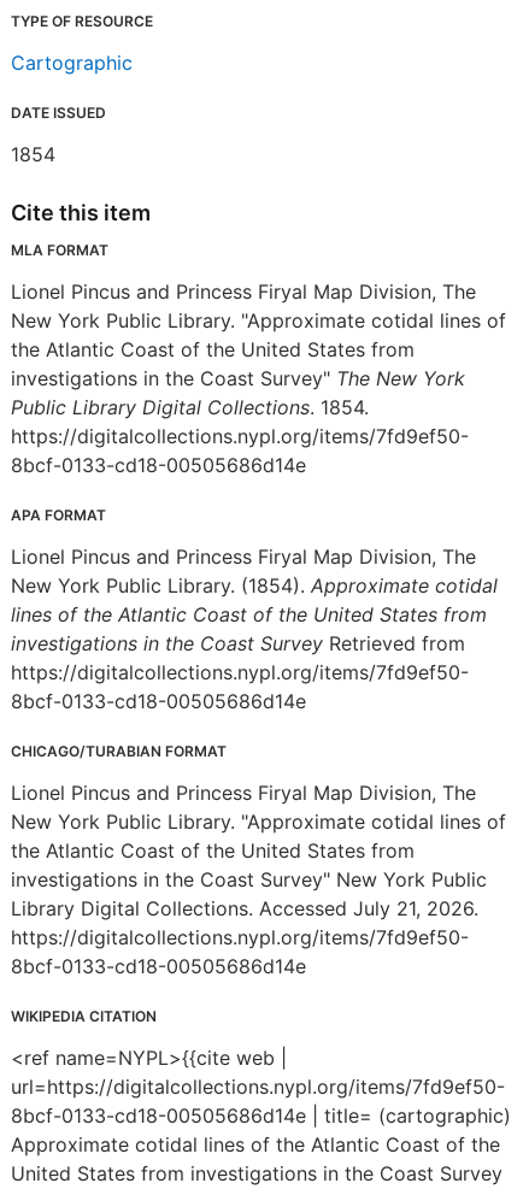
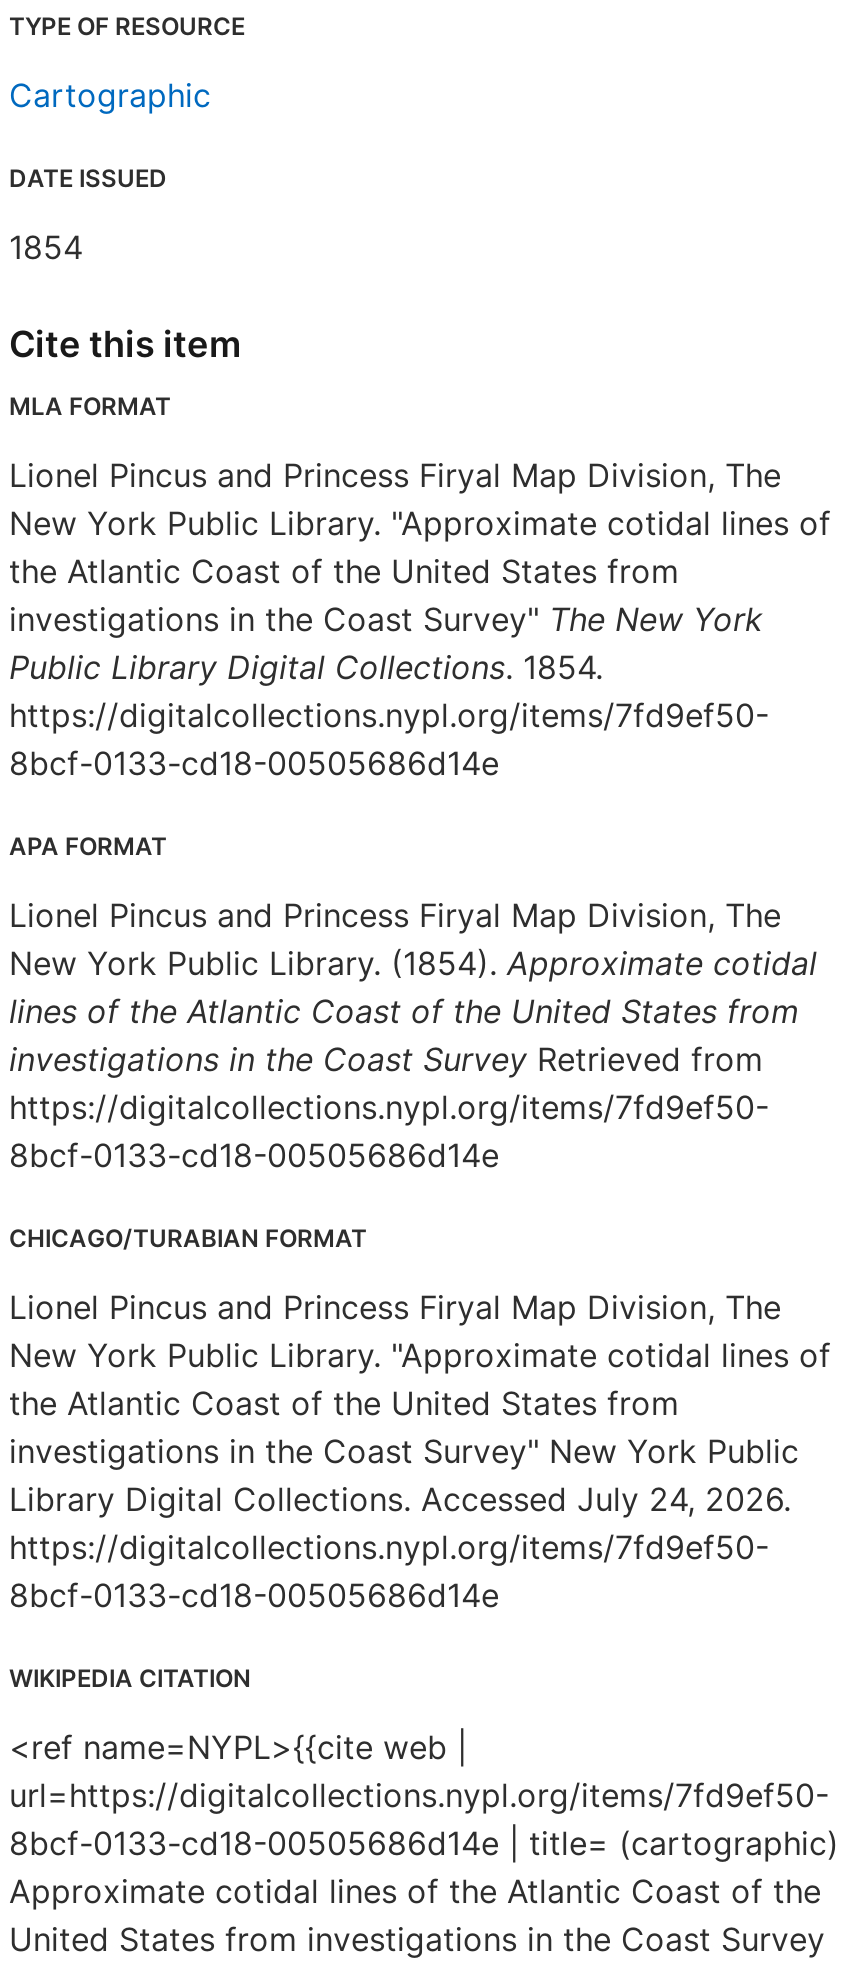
[11,896,478,920] Library Digital Collections. Accessed July 21, 2026. -> [9,1479,791,1519] Library Digital Collections. Accessed July 24, 2026.

